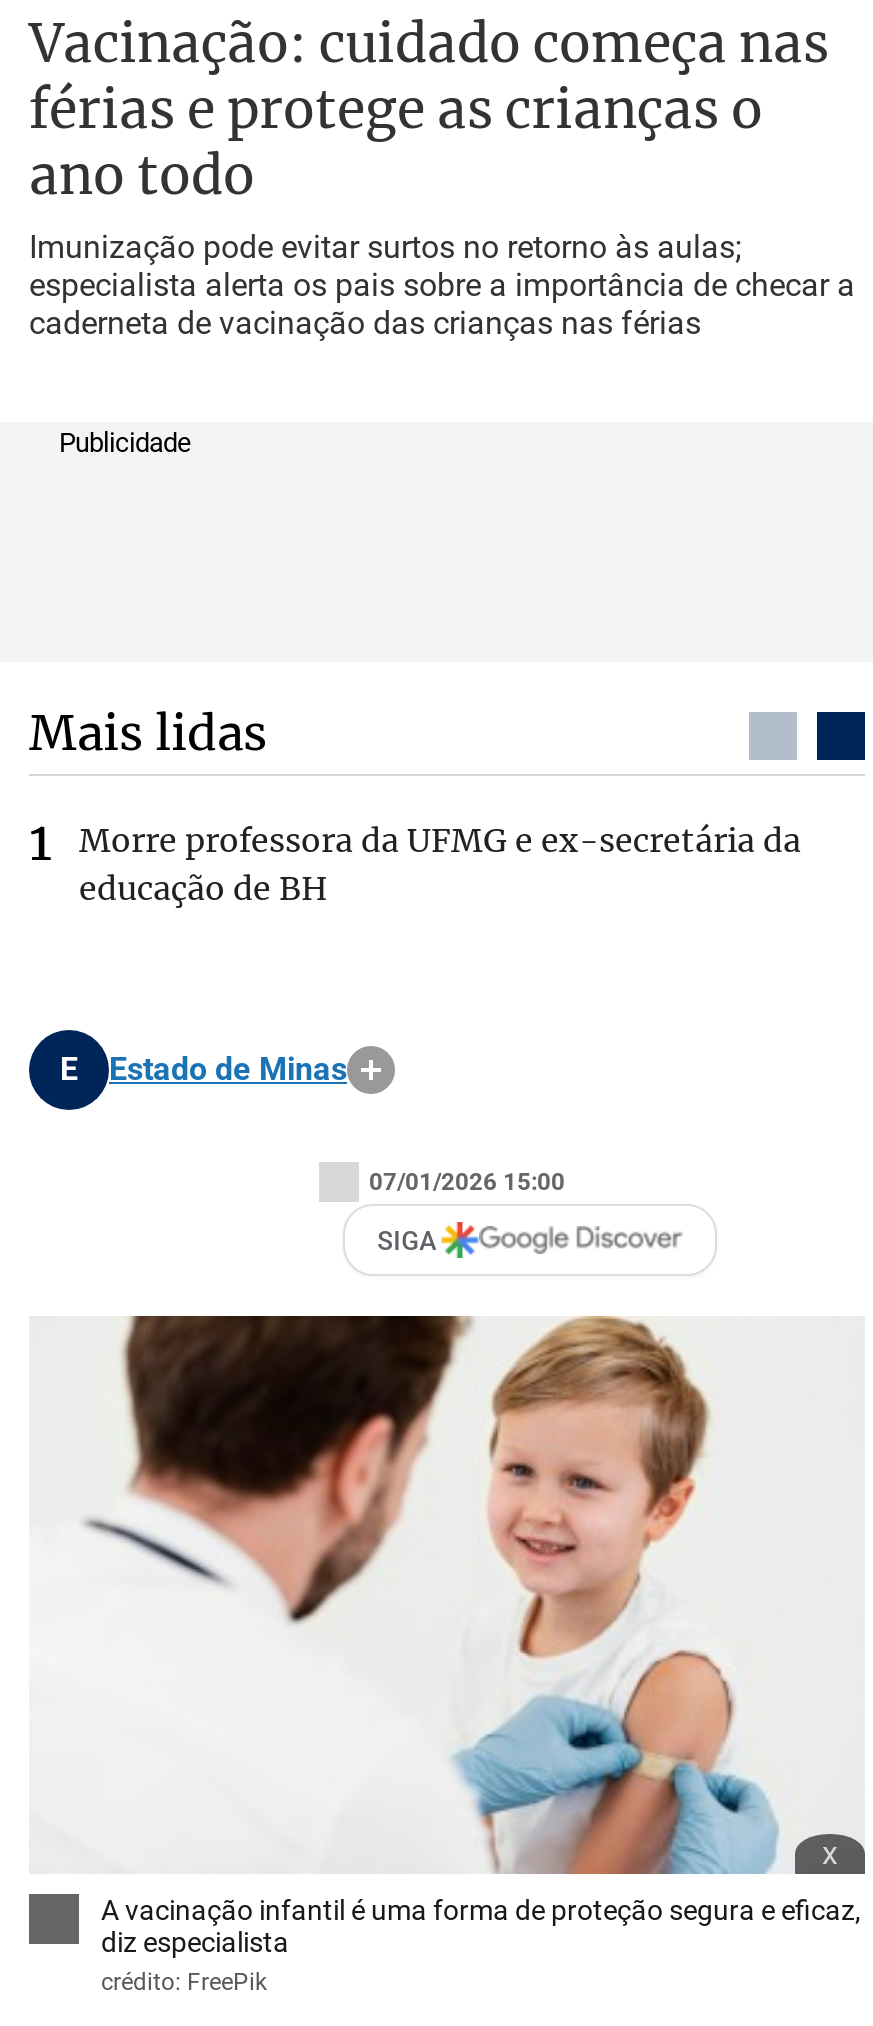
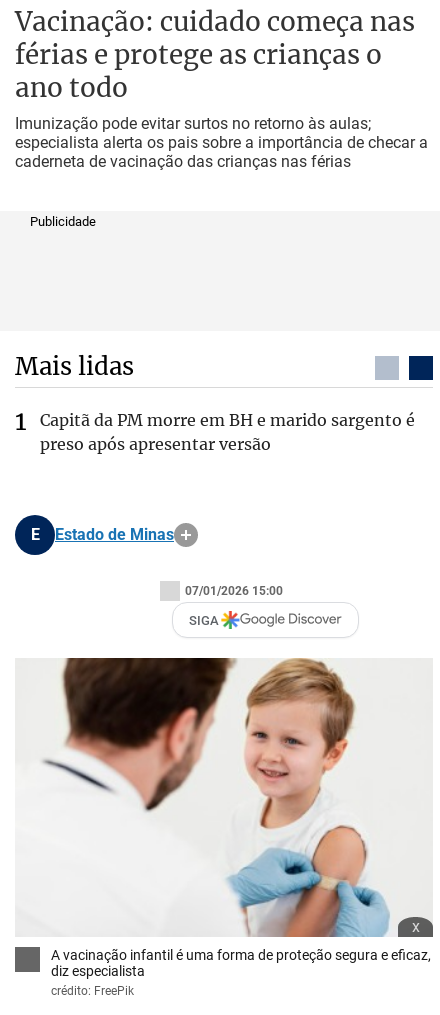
[79,820,801,908] Morre professora da UFMG e ex-secretária da | educação de BH -> [40,410,415,454] Capitã da PM morre em BH e marido sargento é | preso após apresentar versão

